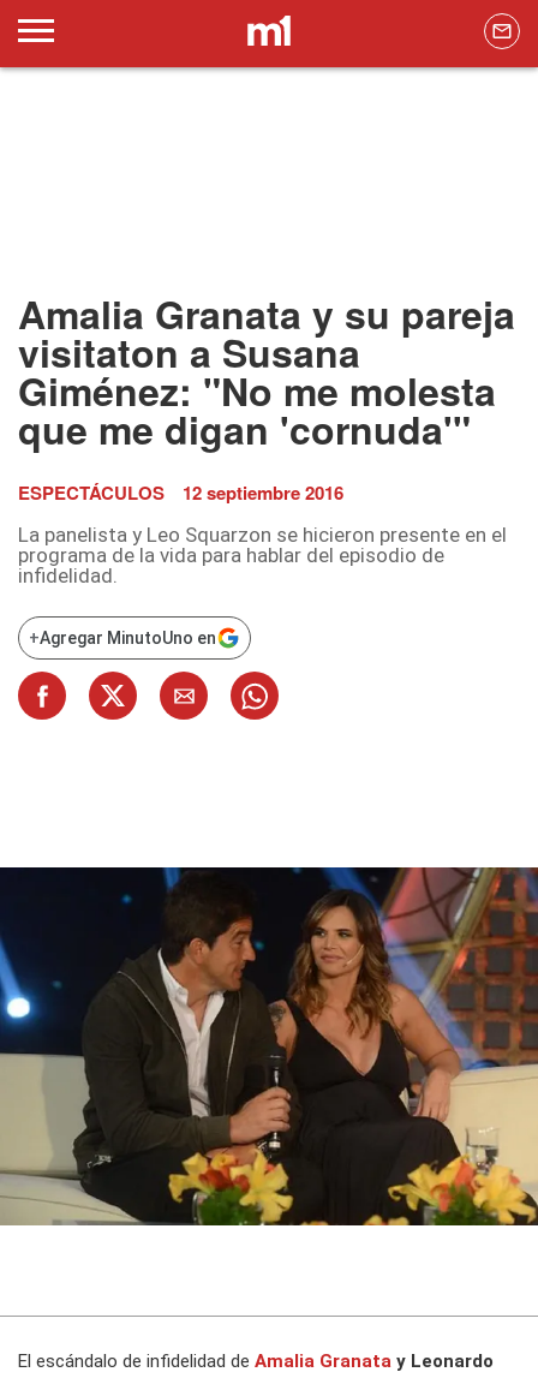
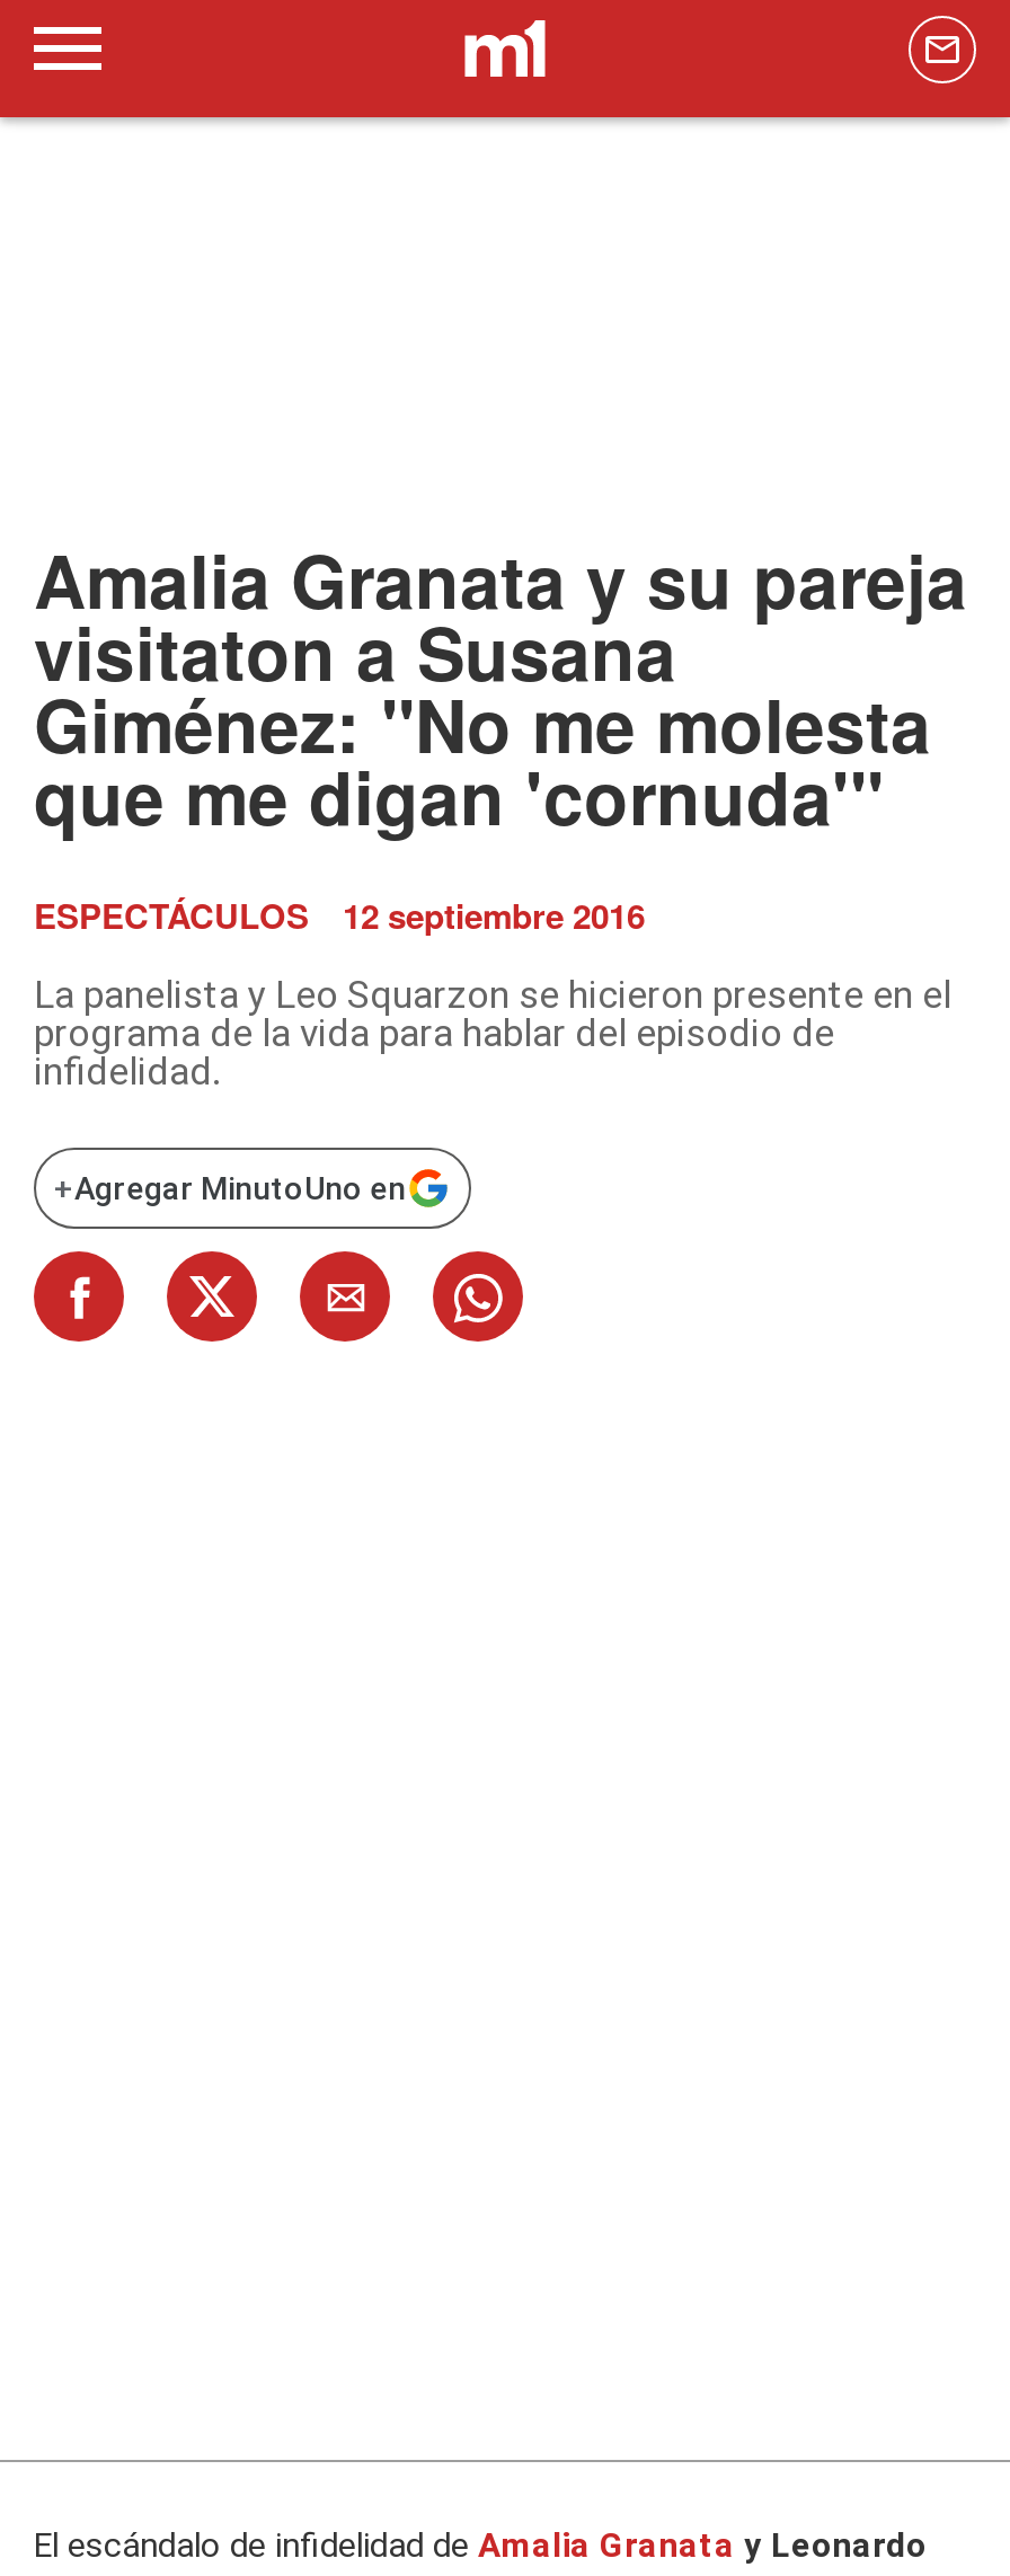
[4,866,534,1227] [image] -> none

